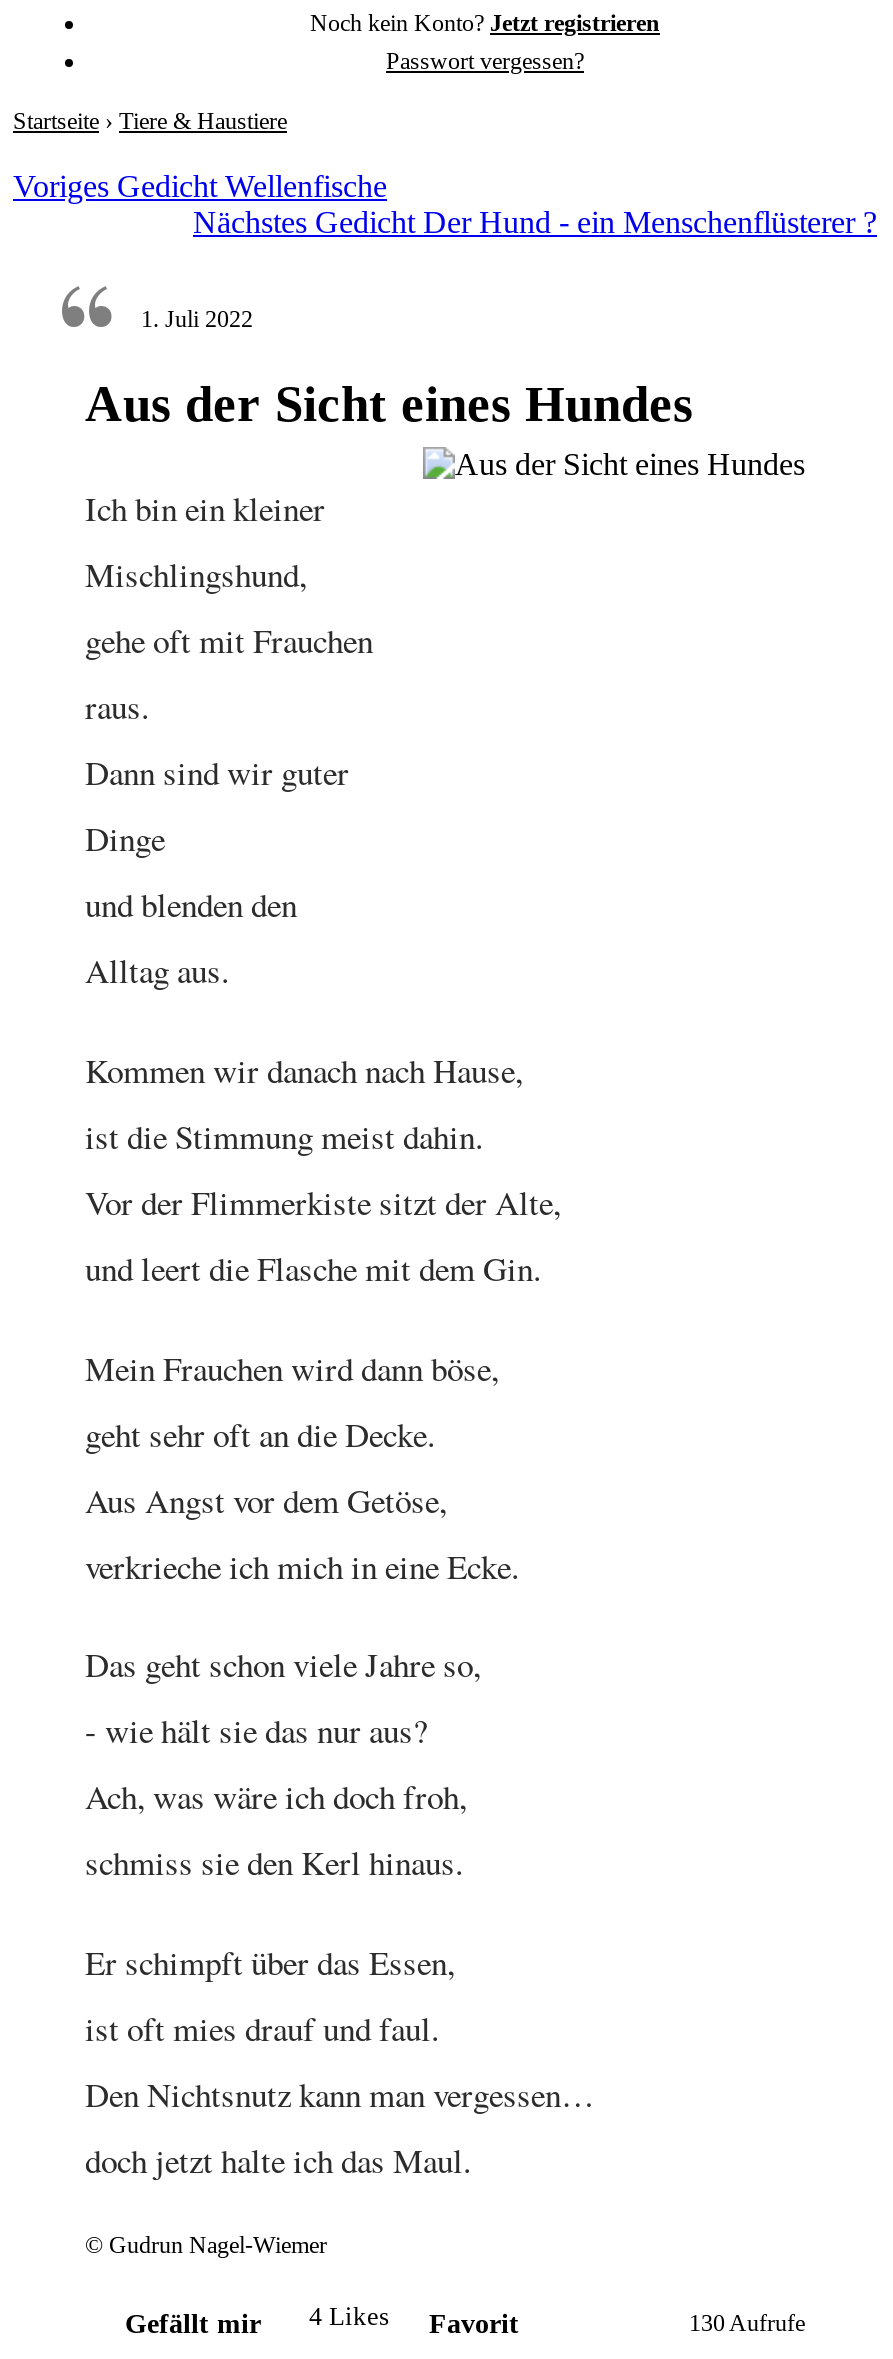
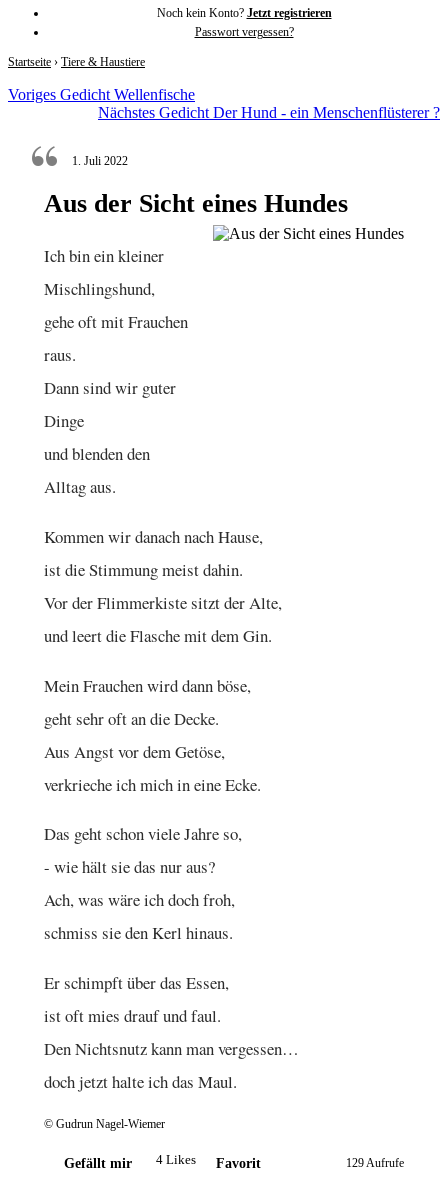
[689,2309,805,2337] 130 Aufrufe -> [346,1156,404,1170] 129 Aufrufe

